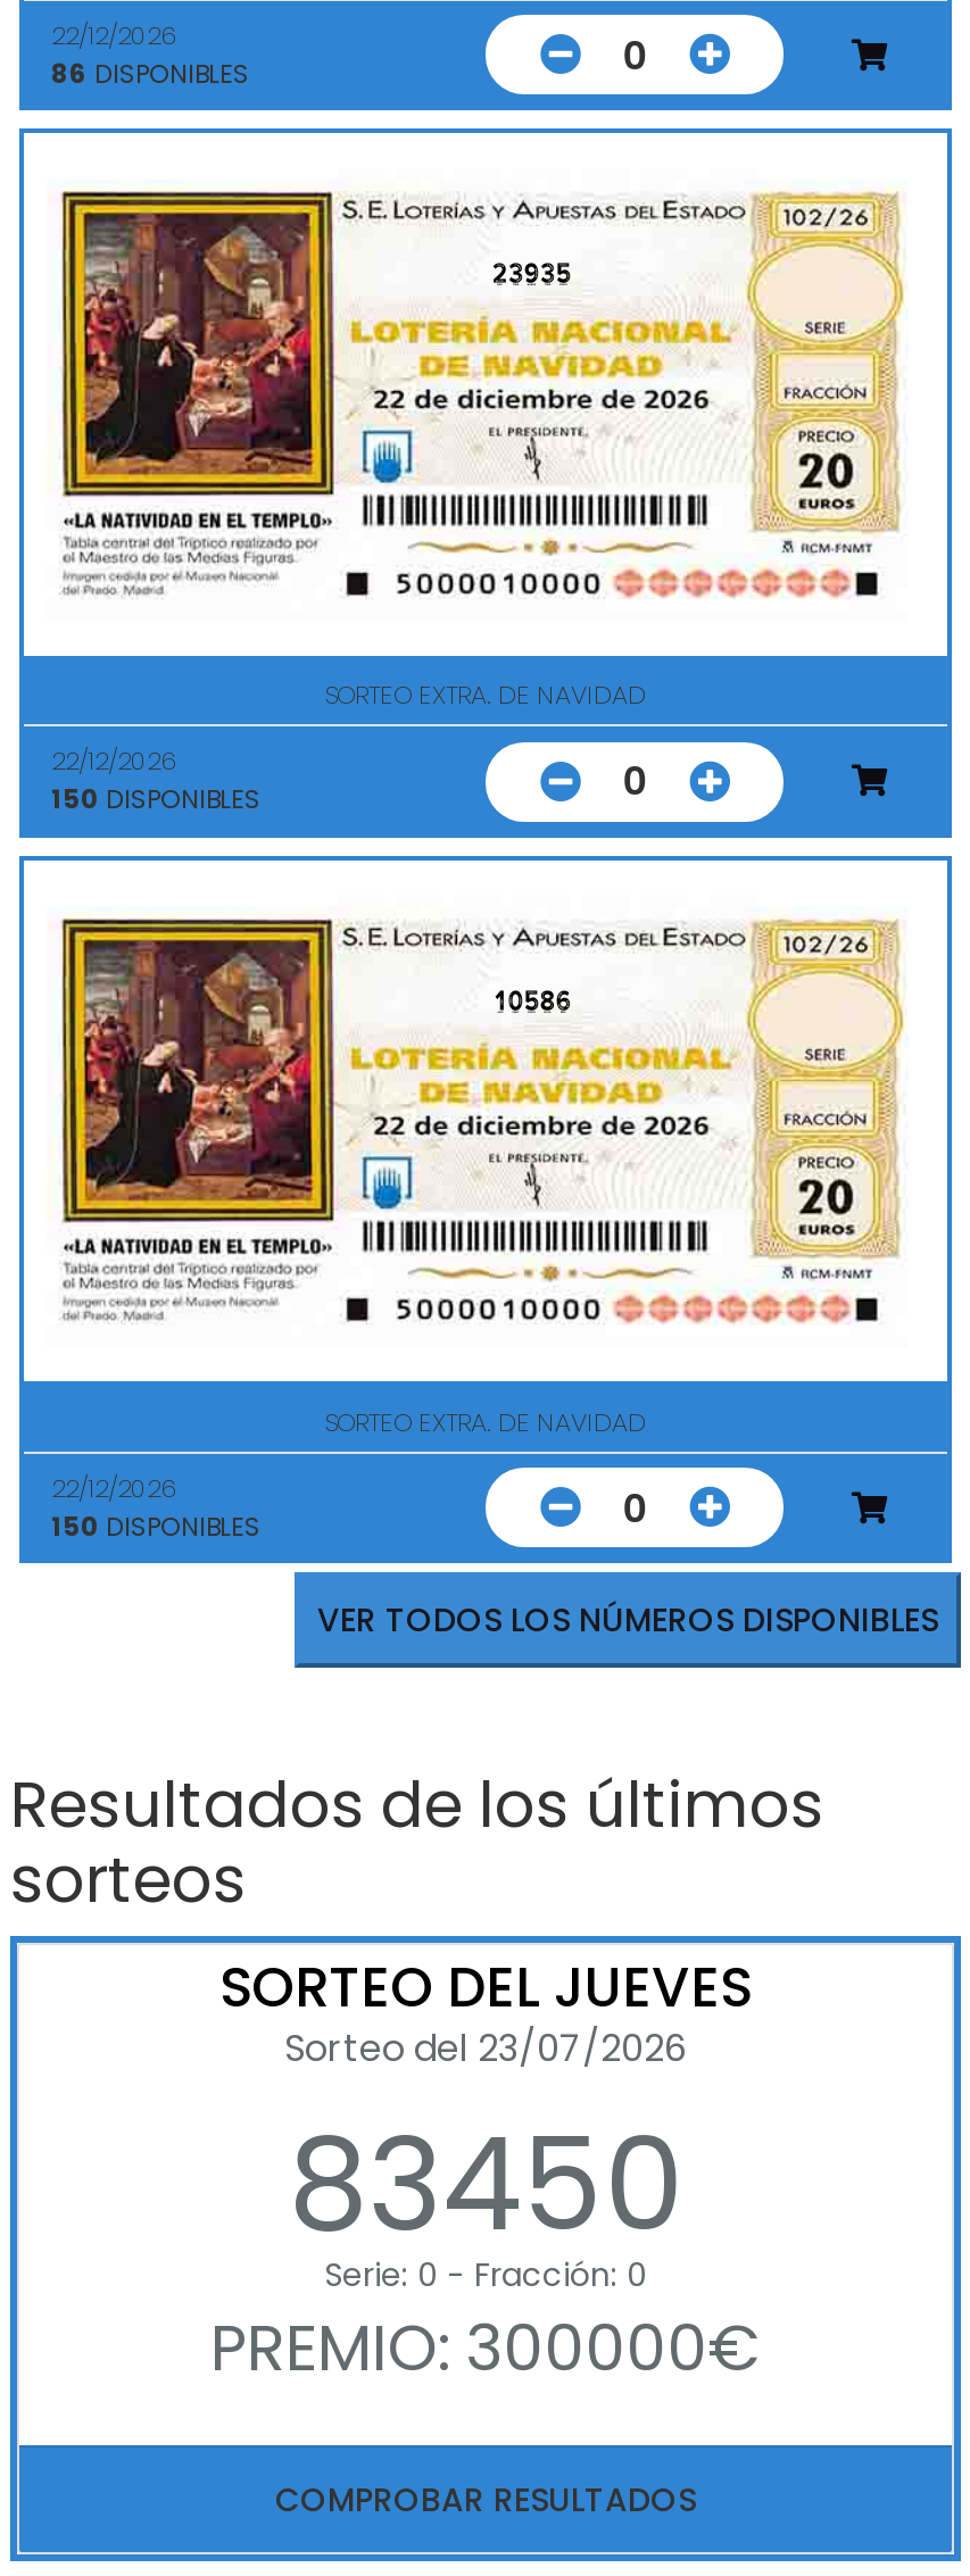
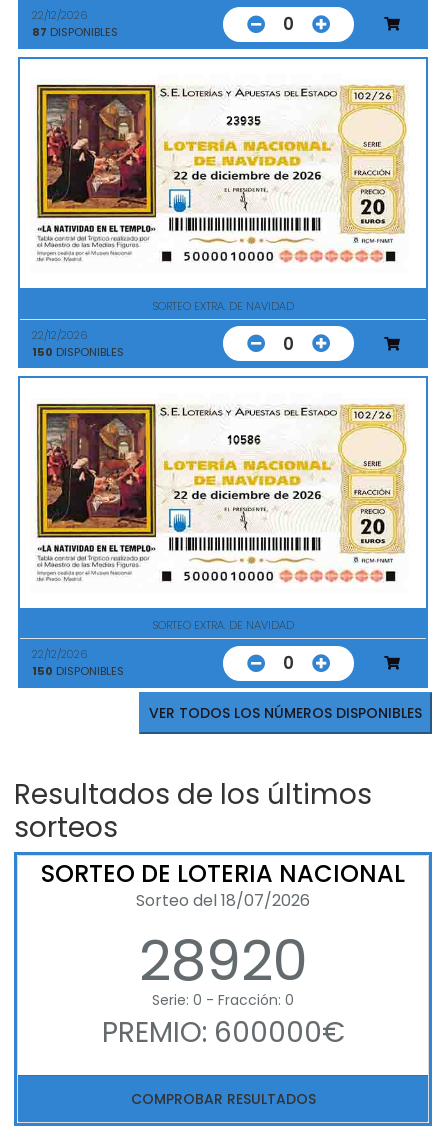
[51,55,249,92] 86 DISPONIBLES -> [32,24,118,40] 87 DISPONIBLES
[219,1948,752,2274] SORTEO DEL JUEVES | Sorteo del 23/07/2026 | 83450 -> [41,857,405,1000] SORTEO DE LOTERIA NACIONAL | Sorteo del 18/07/2026 | 28920
[210,2303,761,2392] PREMIO: 300000€ -> [101,1013,344,1052] PREMIO: 600000€

